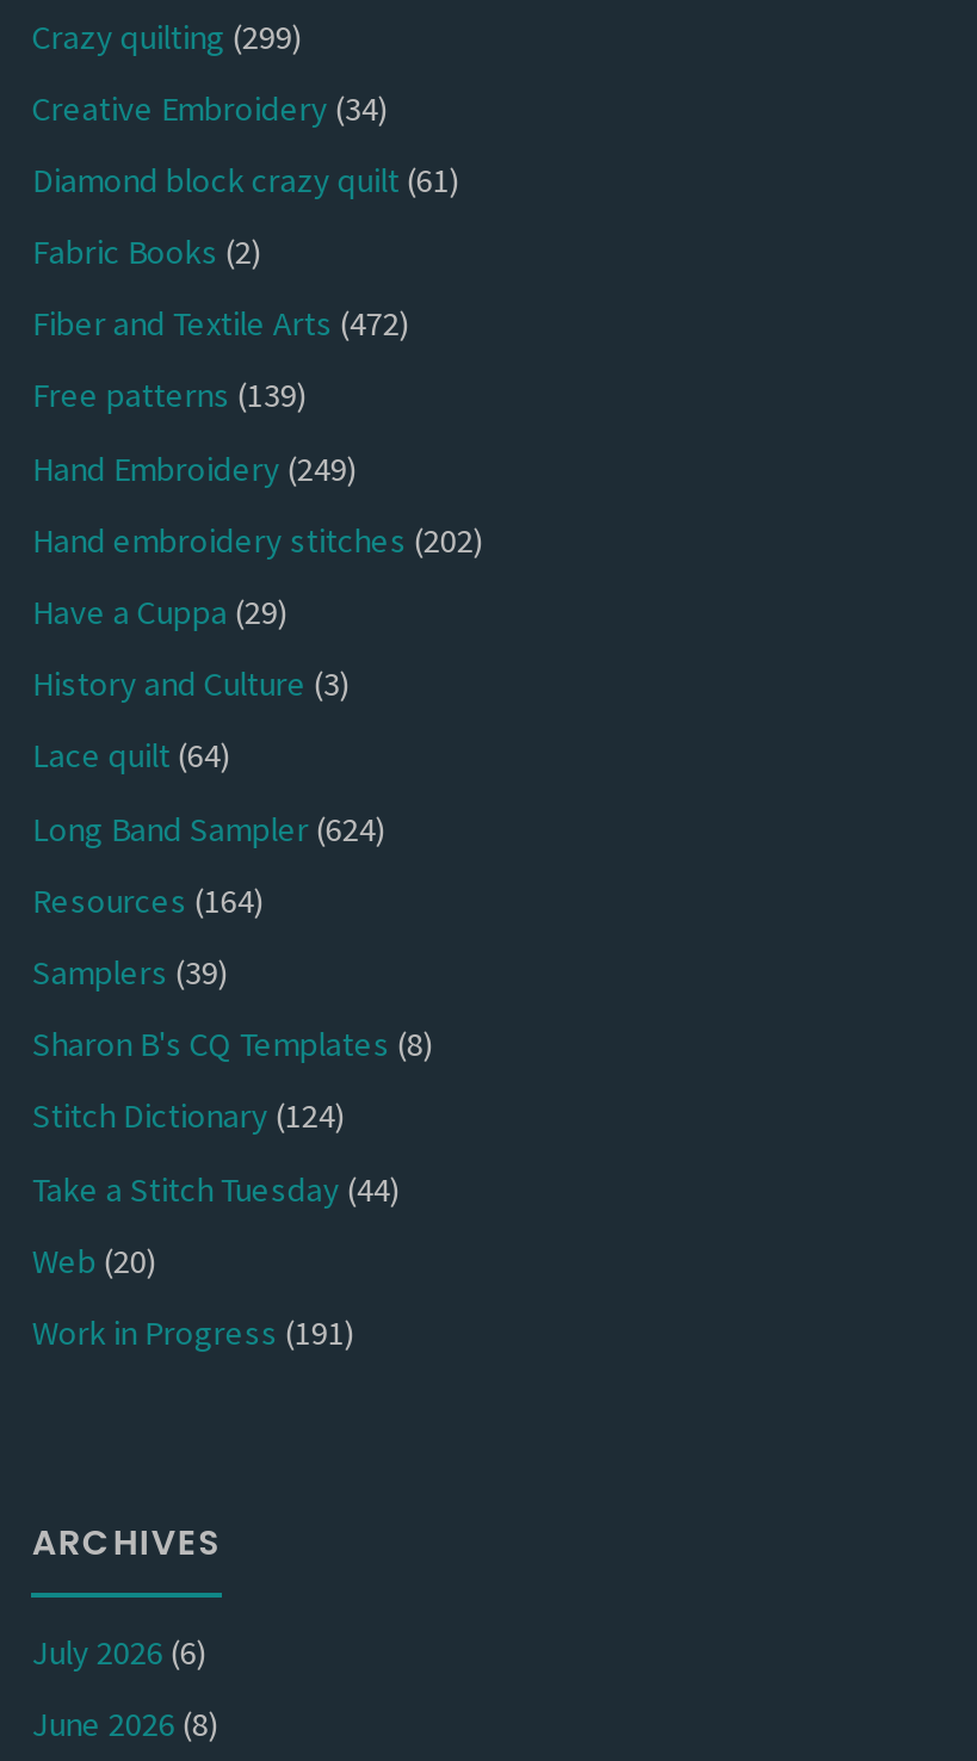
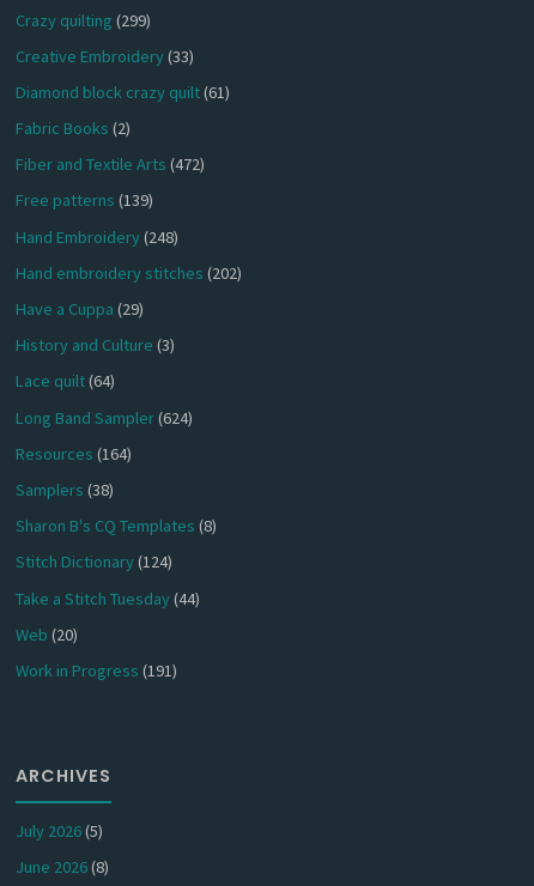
[32,86,387,129] Creative Embroidery (34) -> [16,45,194,67] Creative Embroidery (33)
[32,446,356,489] Hand Embroidery (249) -> [16,226,179,247] Hand Embroidery (248)
[32,951,228,994] Samplers (39) -> [16,479,114,500] Samplers (38)
[32,1631,206,1674] July 2026 (6) -> [16,820,103,842] July 2026 (5)

